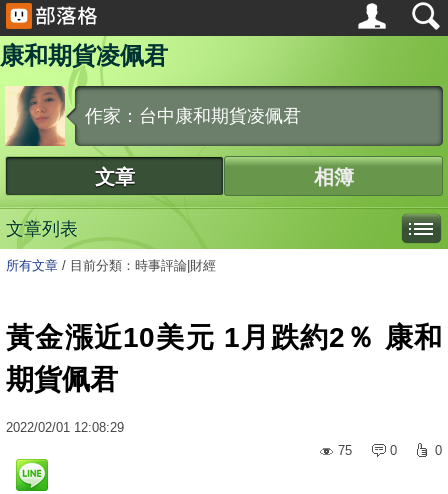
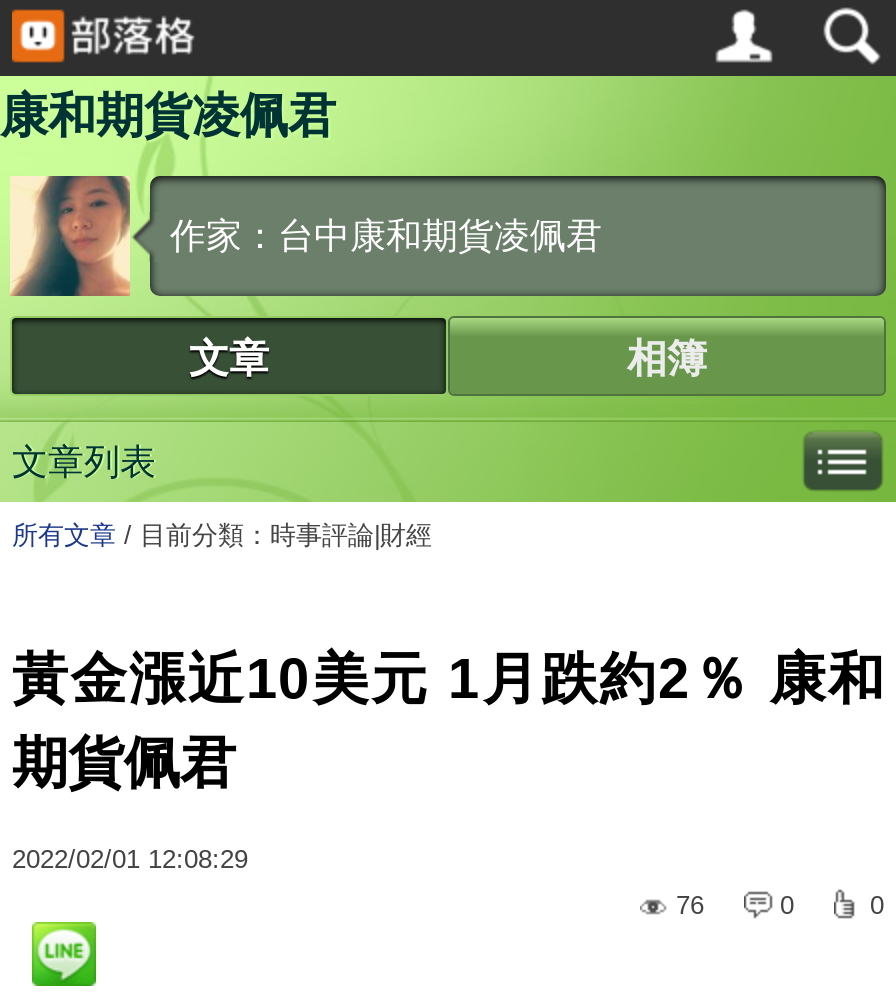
[338,443,352,458] 75 -> [676,890,704,920] 76

